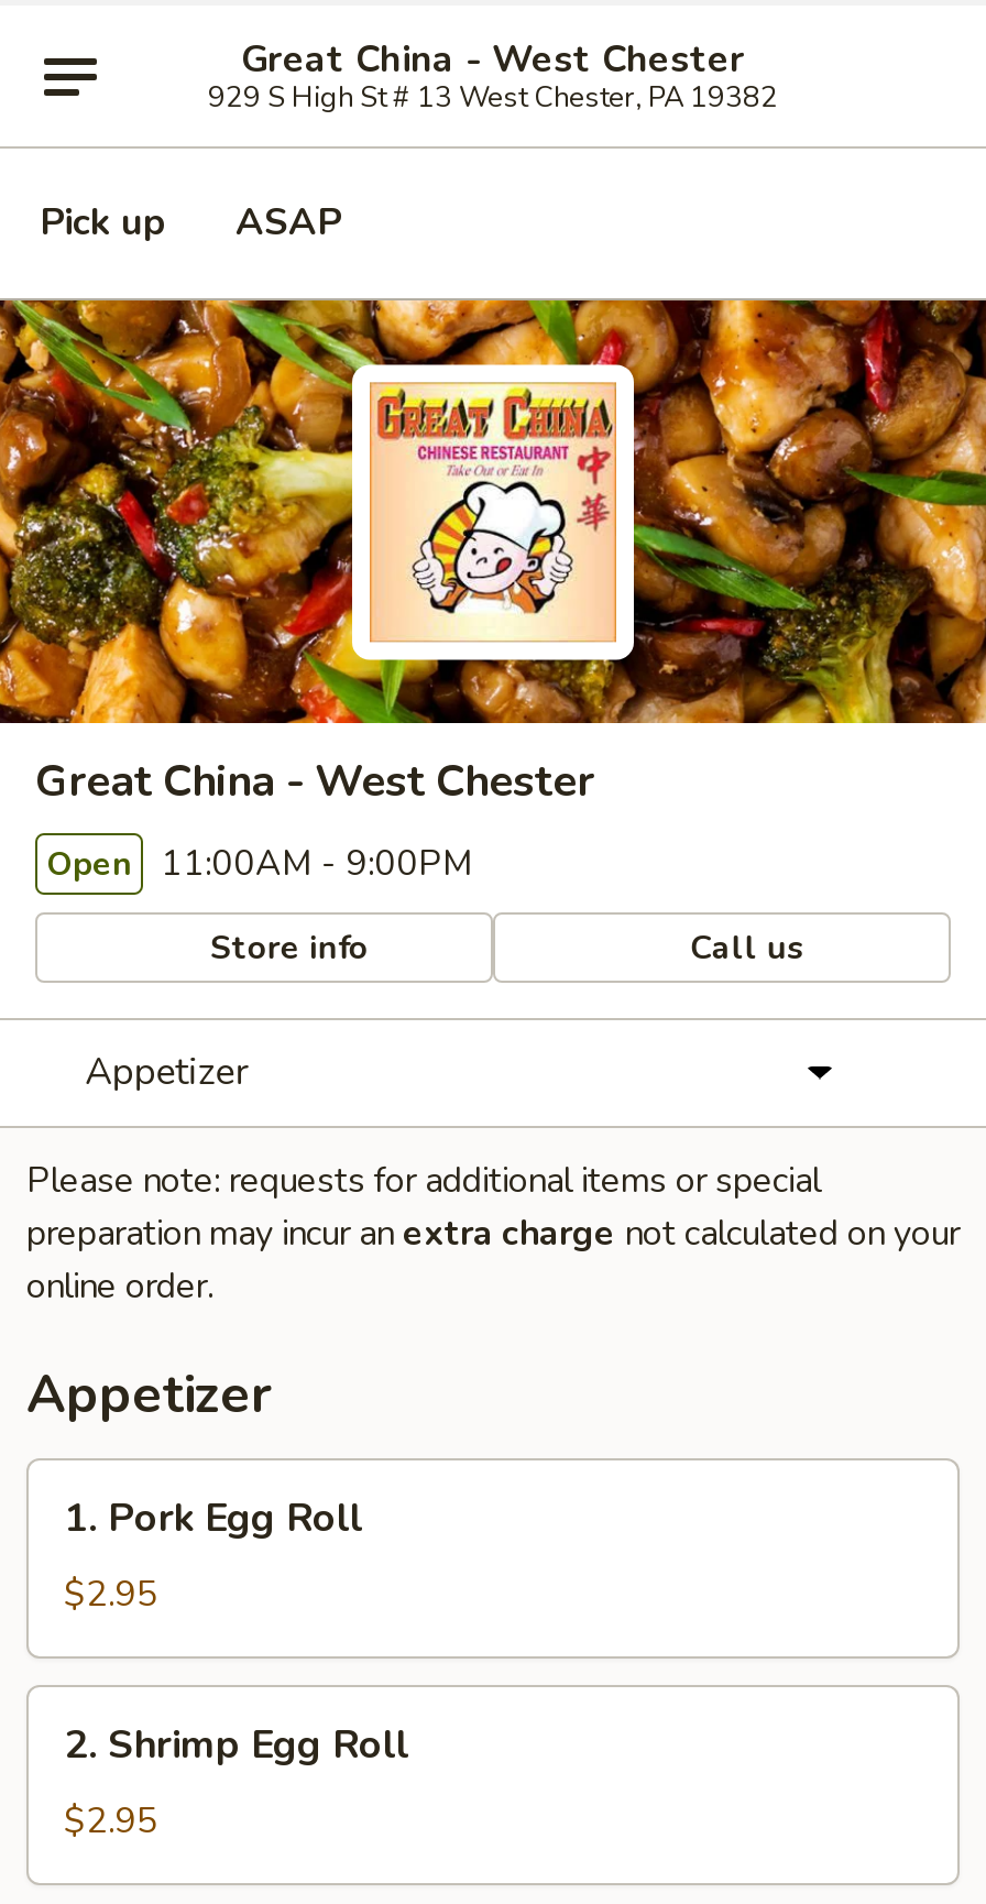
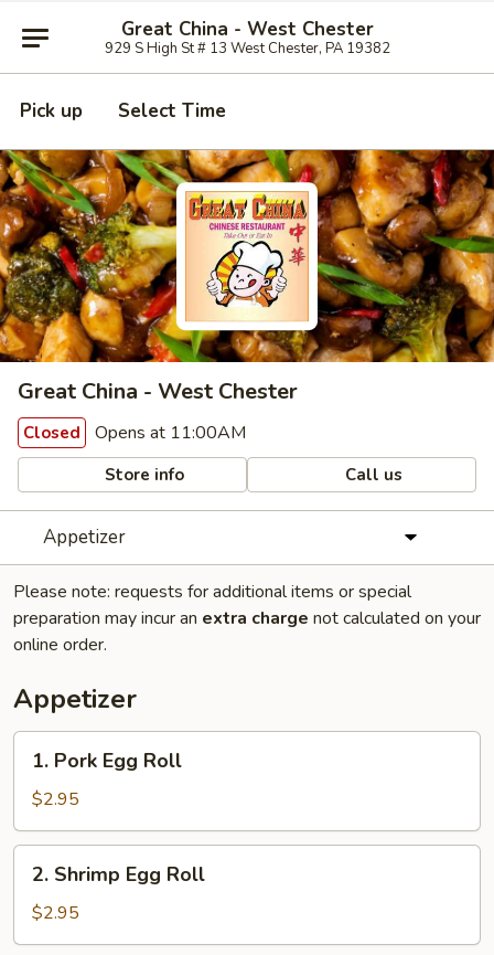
[235,197,341,248] ASAP -> [118,98,226,124] Select Time
[46,840,473,888] Open 11:00AM - 9:00PM -> [23,421,246,445] Closed Opens at 11:00AM

